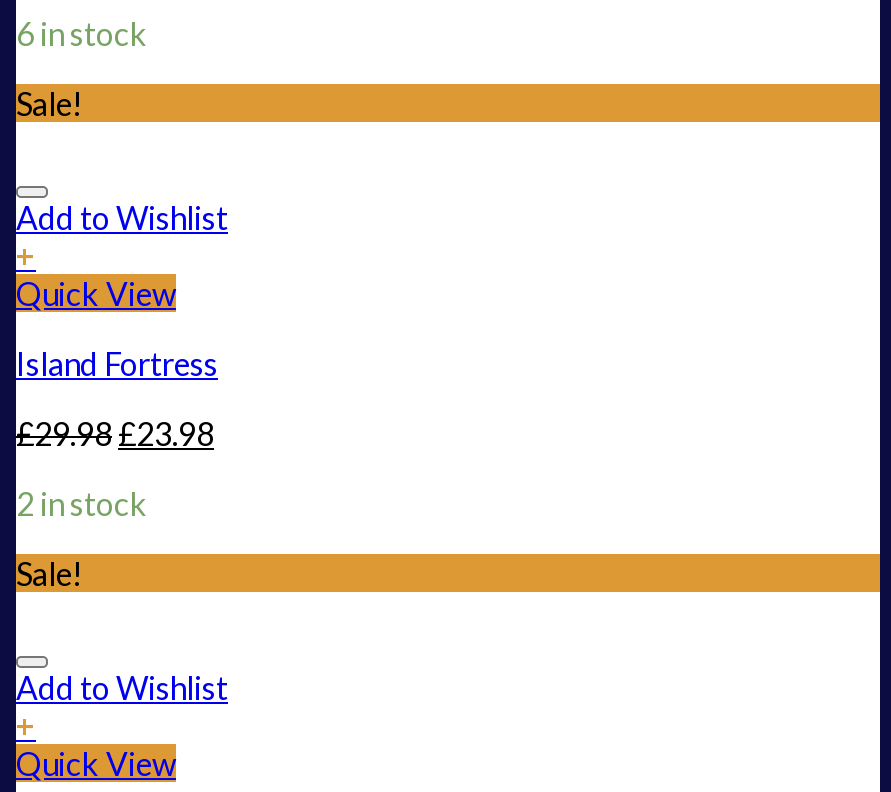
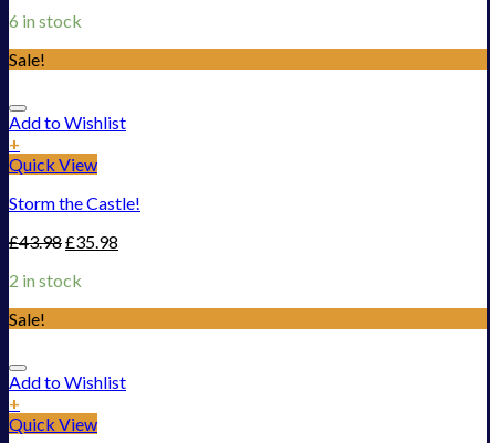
[16,343,218,381] Island Fortress -> [9,192,140,213] Storm the Castle!
[16,413,214,451] £29.98 £23.98 -> [9,230,118,251] £43.98 £35.98

